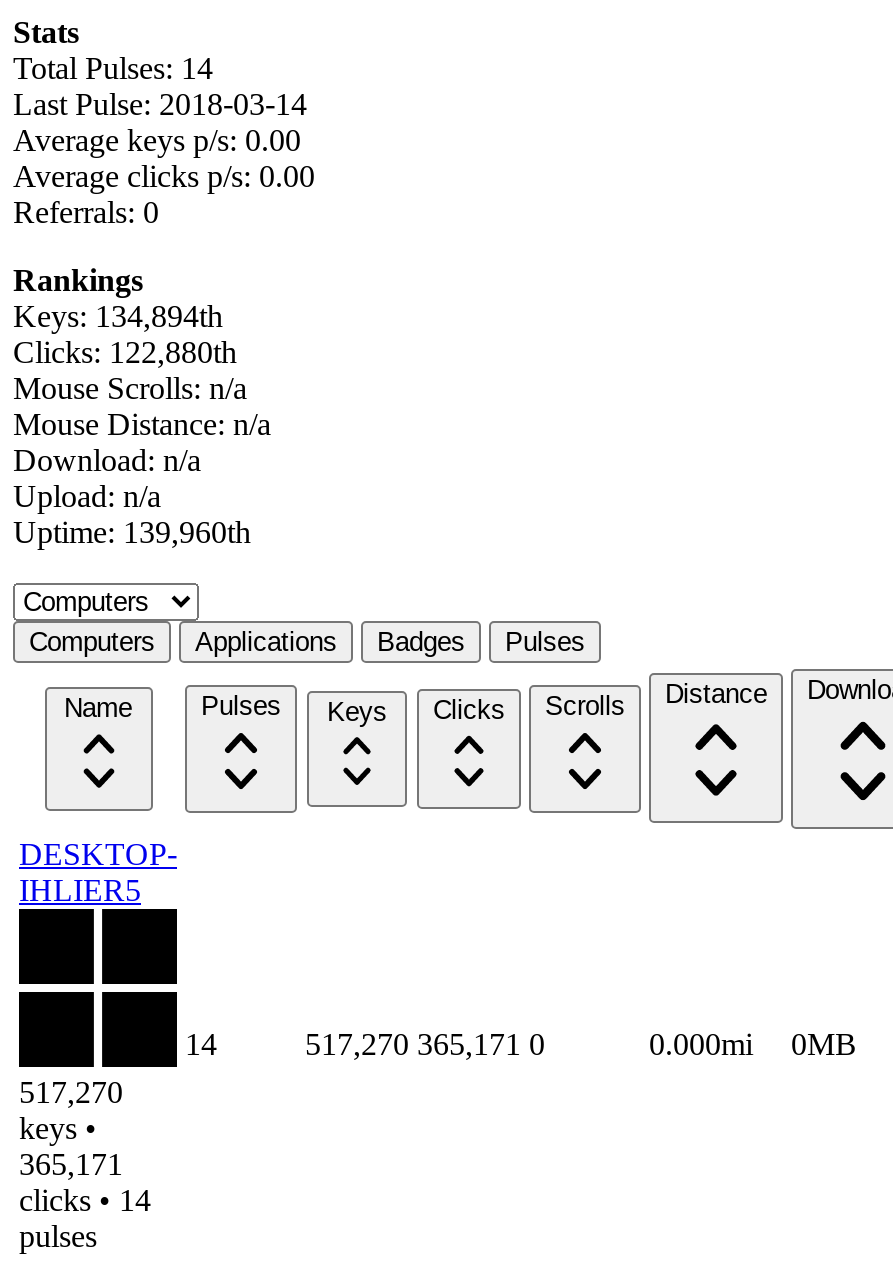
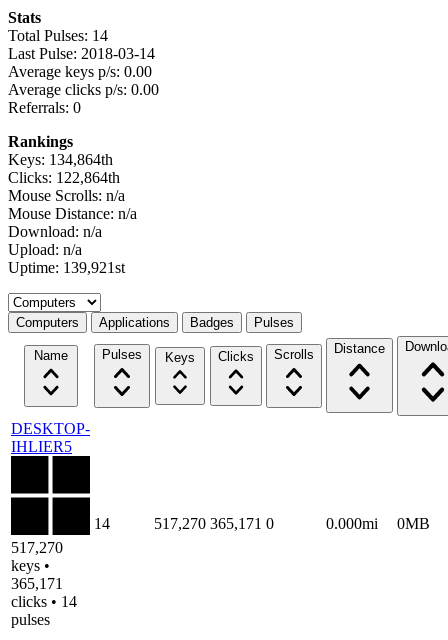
[13,299,223,333] Keys: 134,894th -> [8,151,113,168] Keys: 134,864th
[13,335,237,369] Clicks: 122,880th -> [8,169,120,186] Clicks: 122,864th
[13,515,251,549] Uptime: 139,960th -> [8,259,125,276] Uptime: 139,921st

